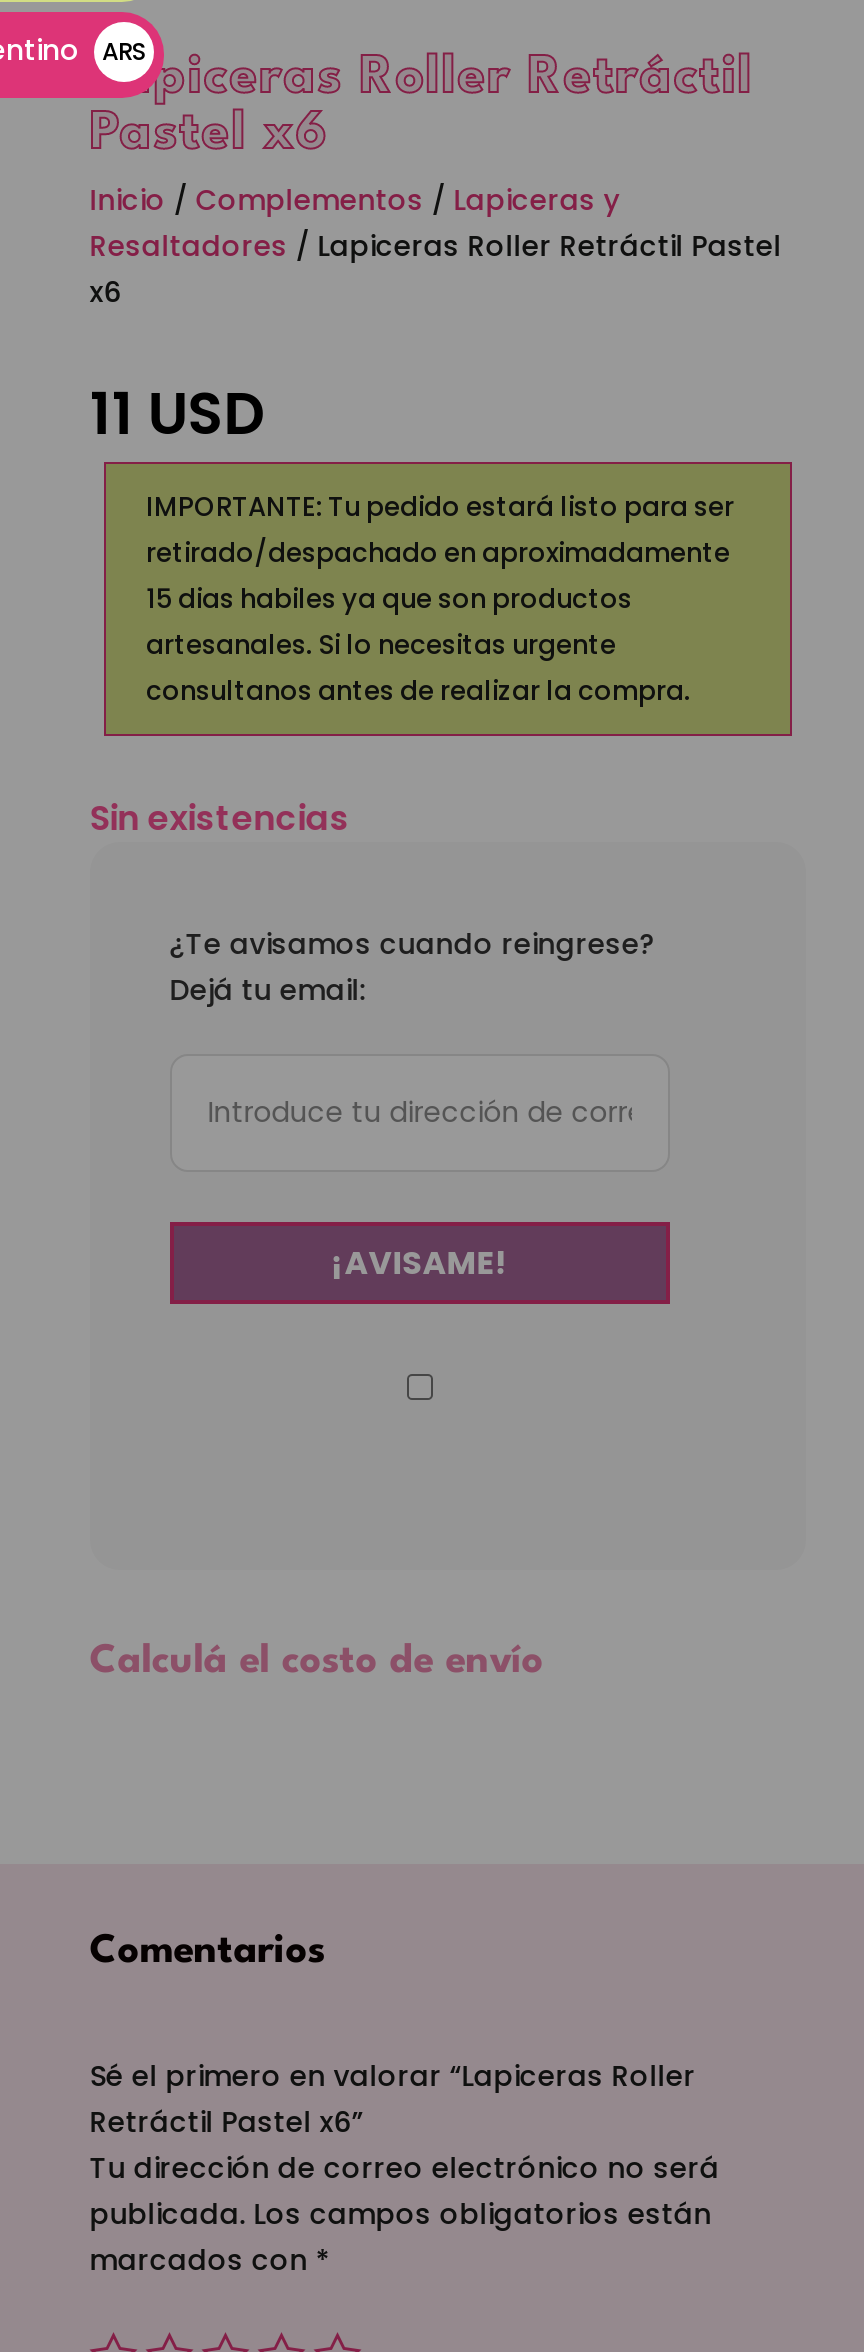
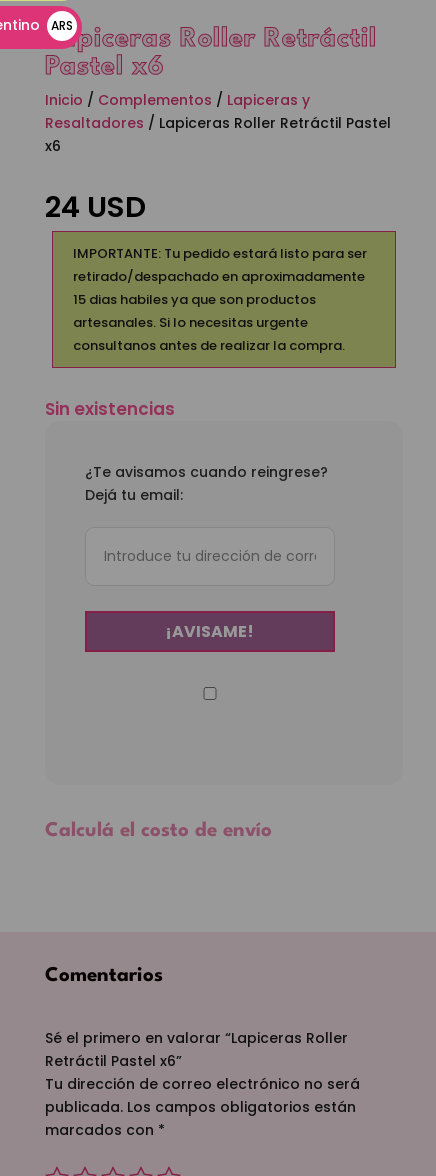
[90,375,266,455] 11 USD -> [45,187,146,227] 24 USD

